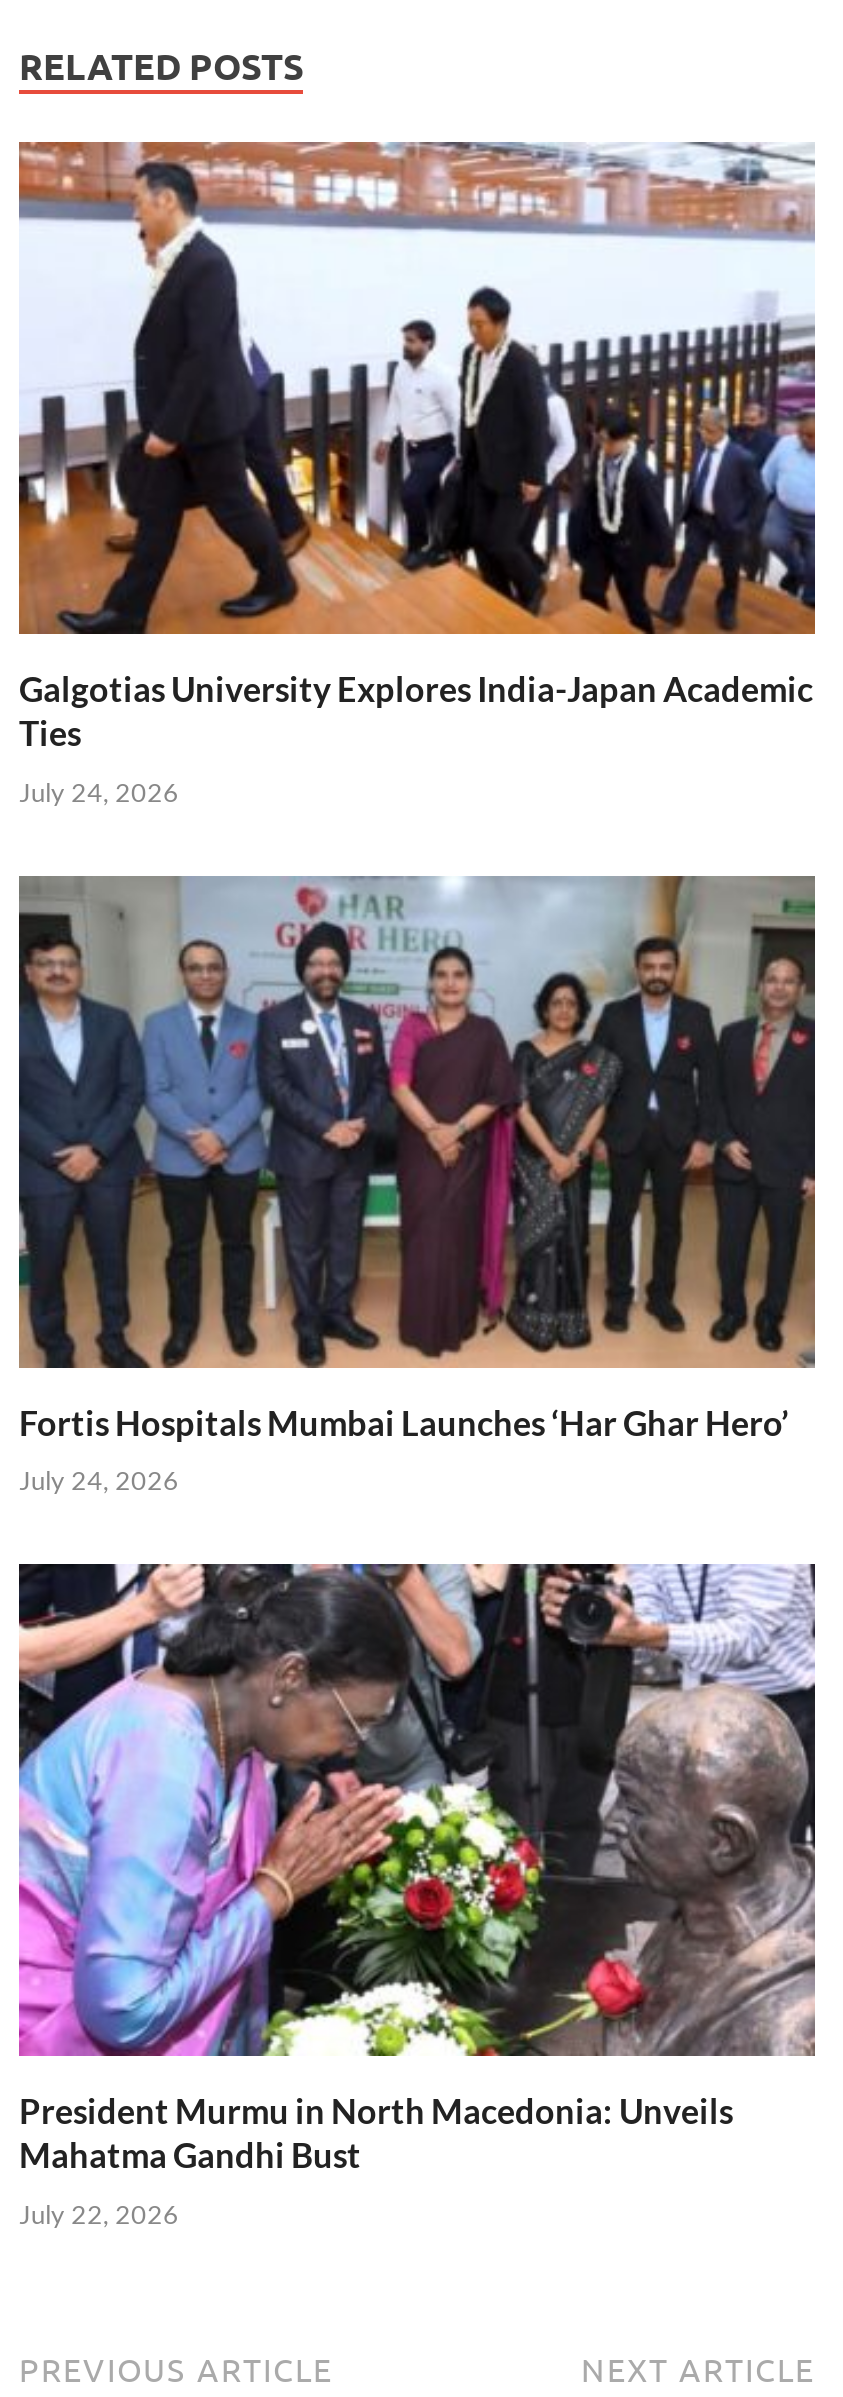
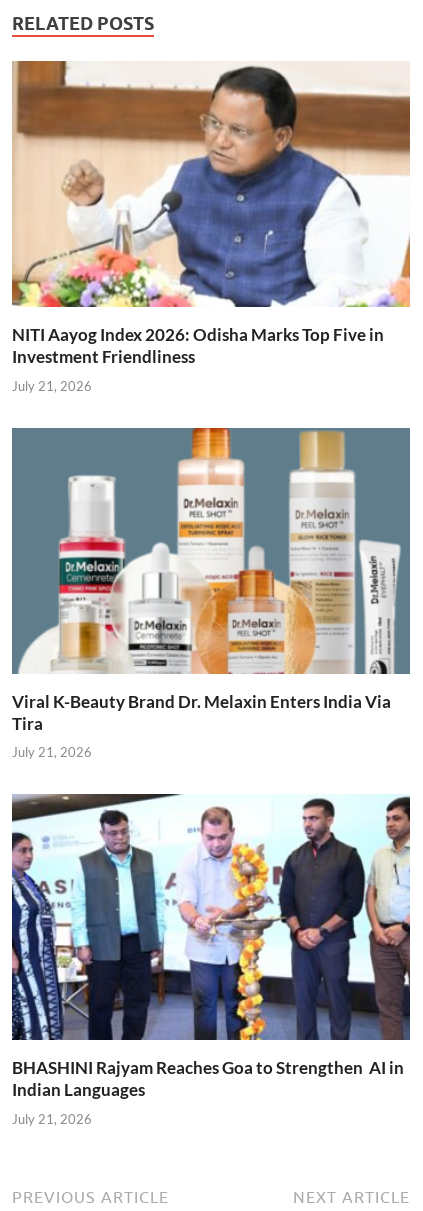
[17,140,817,755] [image] | Galgotias University Explores India-Japan Academic | Ties -> [11,61,411,367] [image] | NITI Aayog Index 2026: Odisha Marks Top Five in | Investment Friendliness
[19,776,179,808] July 24, 2026 -> [12,378,92,394] July 21, 2026
[17,874,817,1444] [image] | Fortis Hospitals Mumbai Launches ‘Har Ghar Hero’ -> [11,427,411,734] [image] | Viral K-Beauty Brand Dr. Melaxin Enters India Via | Tira
[19,1465,179,1497] July 24, 2026 -> [12,744,92,760] July 21, 2026
[17,1562,817,2177] [image] | President Murmu in North Macedonia: Unveils | Mahatma Gandhi Bust -> [11,793,411,1100] [image] | BHASHINI Rajyam Reaches Goa to Strengthen AI in | Indian Languages
[19,2198,179,2230] July 22, 2026 -> [12,1111,92,1127] July 21, 2026

